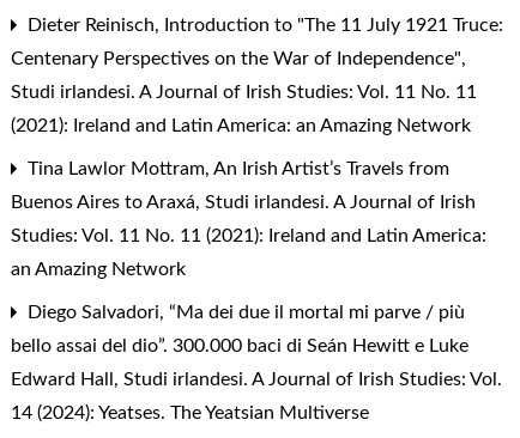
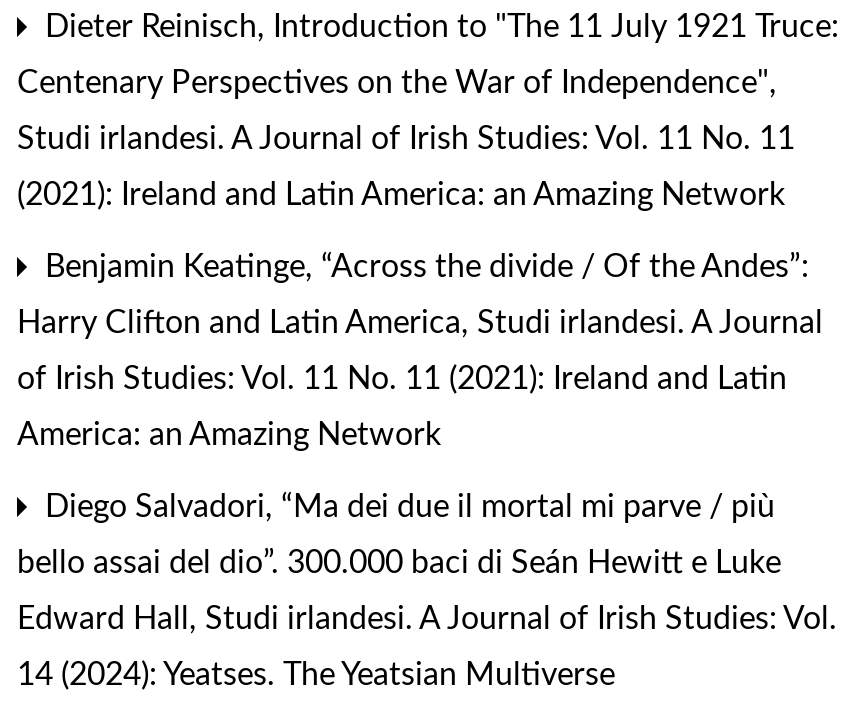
[23,159,449,178] Tina Lawlor Mottram, An Irish Artist’s Travels from -> [37,250,809,282] Benjamin Keatinge, “Across the divide / Of the Andes”:
[11,192,476,211] Buenos Aires to Araxá | , Studi irlandesi. A Journal of Irish -> [17,306,823,338] Harry Clifton and Latin America | , Studi irlandesi. A Journal
[11,226,486,245] Studies: Vol. 11 No. 11 (2021): Ireland and Latin America: -> [17,362,787,394] of Irish Studies: Vol. 11 No. 11 (2021): Ireland and Latin
[11,259,186,278] an Amazing Network -> [17,418,441,450] America: an Amazing Network

